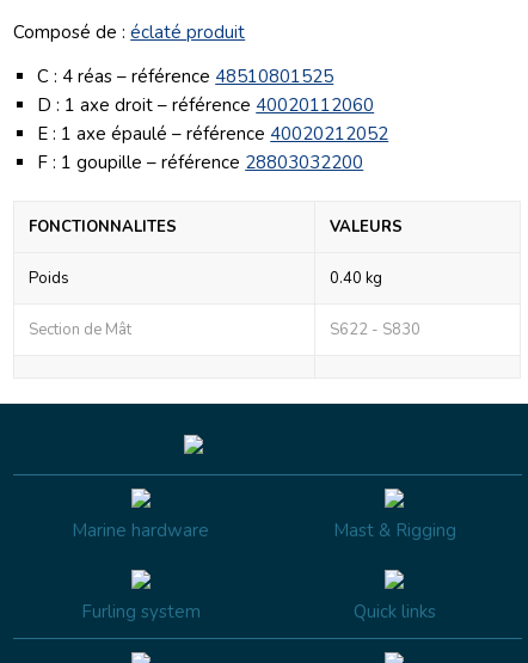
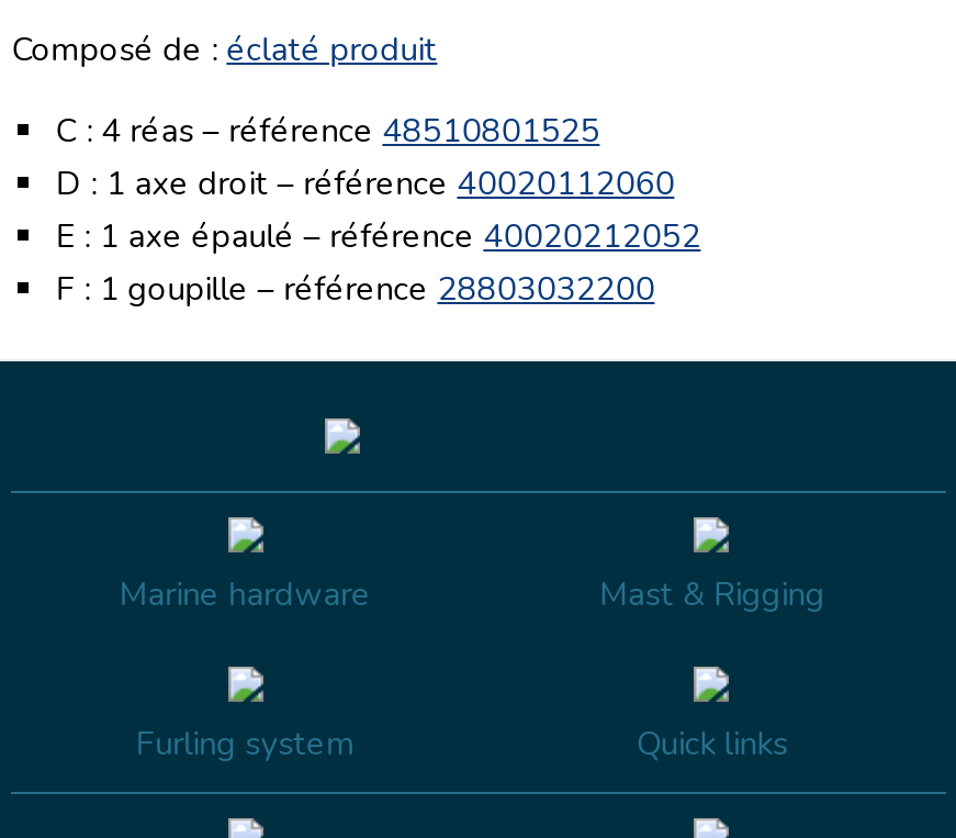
[29,216,421,340] FONCTIONNALITES | VALEURS | Poids | 0.40 kg | Section de Mât | S622 - S830 -> none

